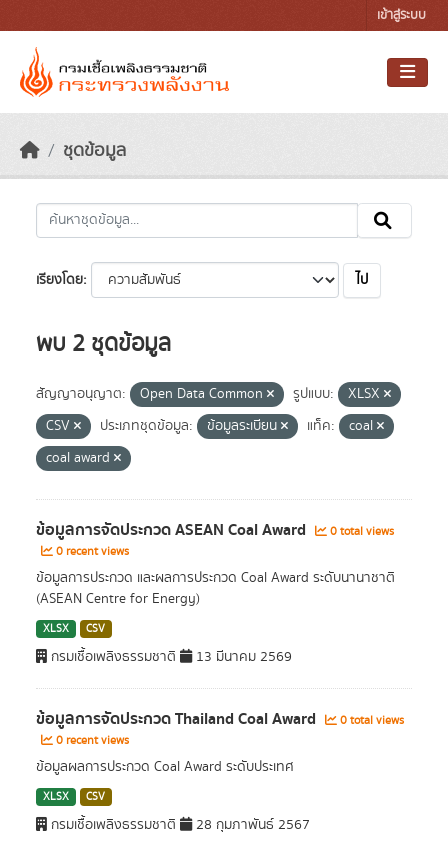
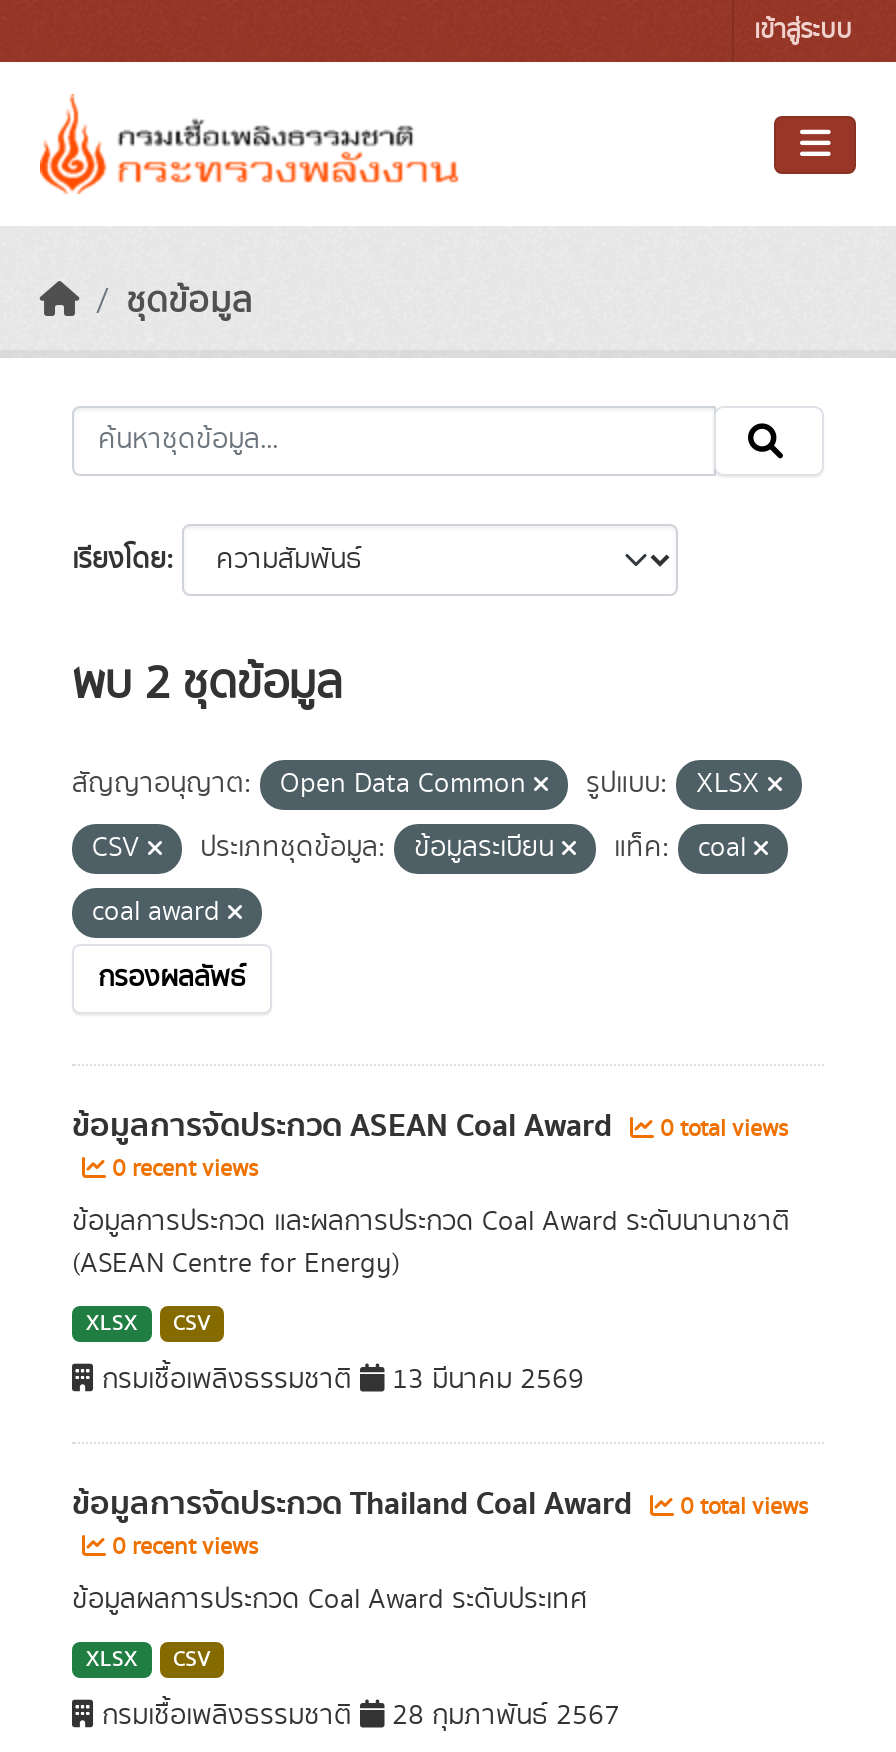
[356,270,368,290] ไป -> none
none -> [98,958,246,998] กรองผลลัพธ์

